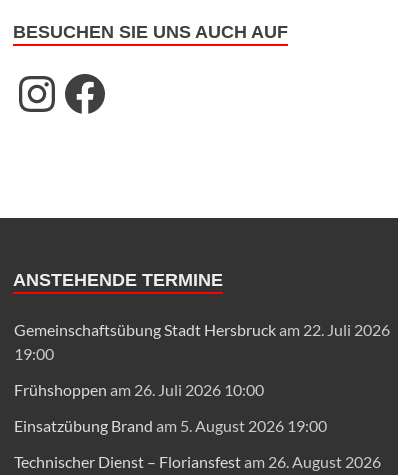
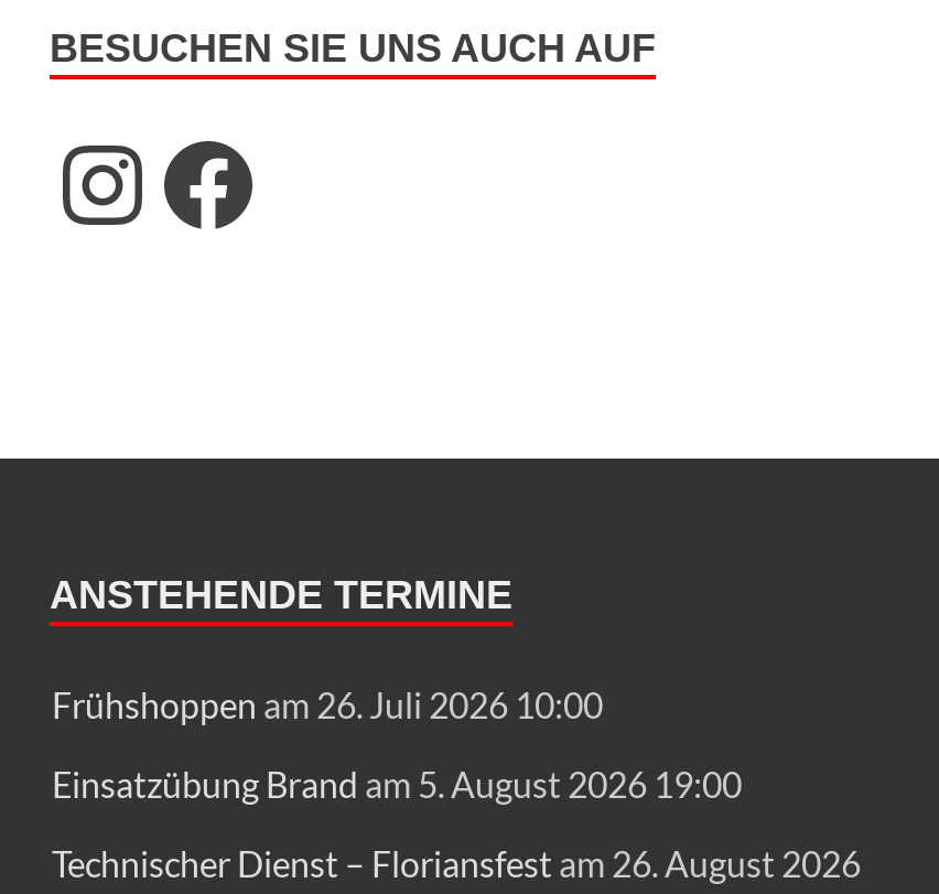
[14,320,390,363] Gemeinschaftsübung Stadt Hersbruck am 22. Juli 2026 | 19:00 -> none

